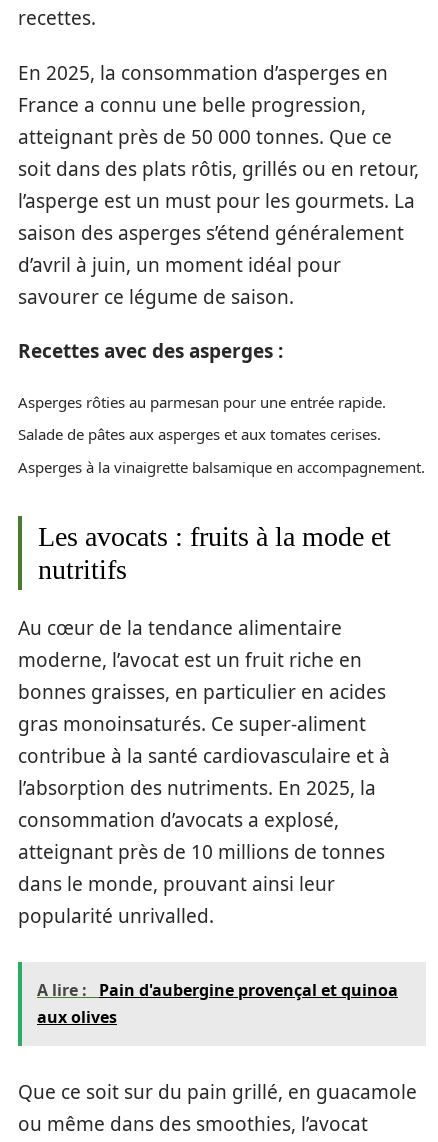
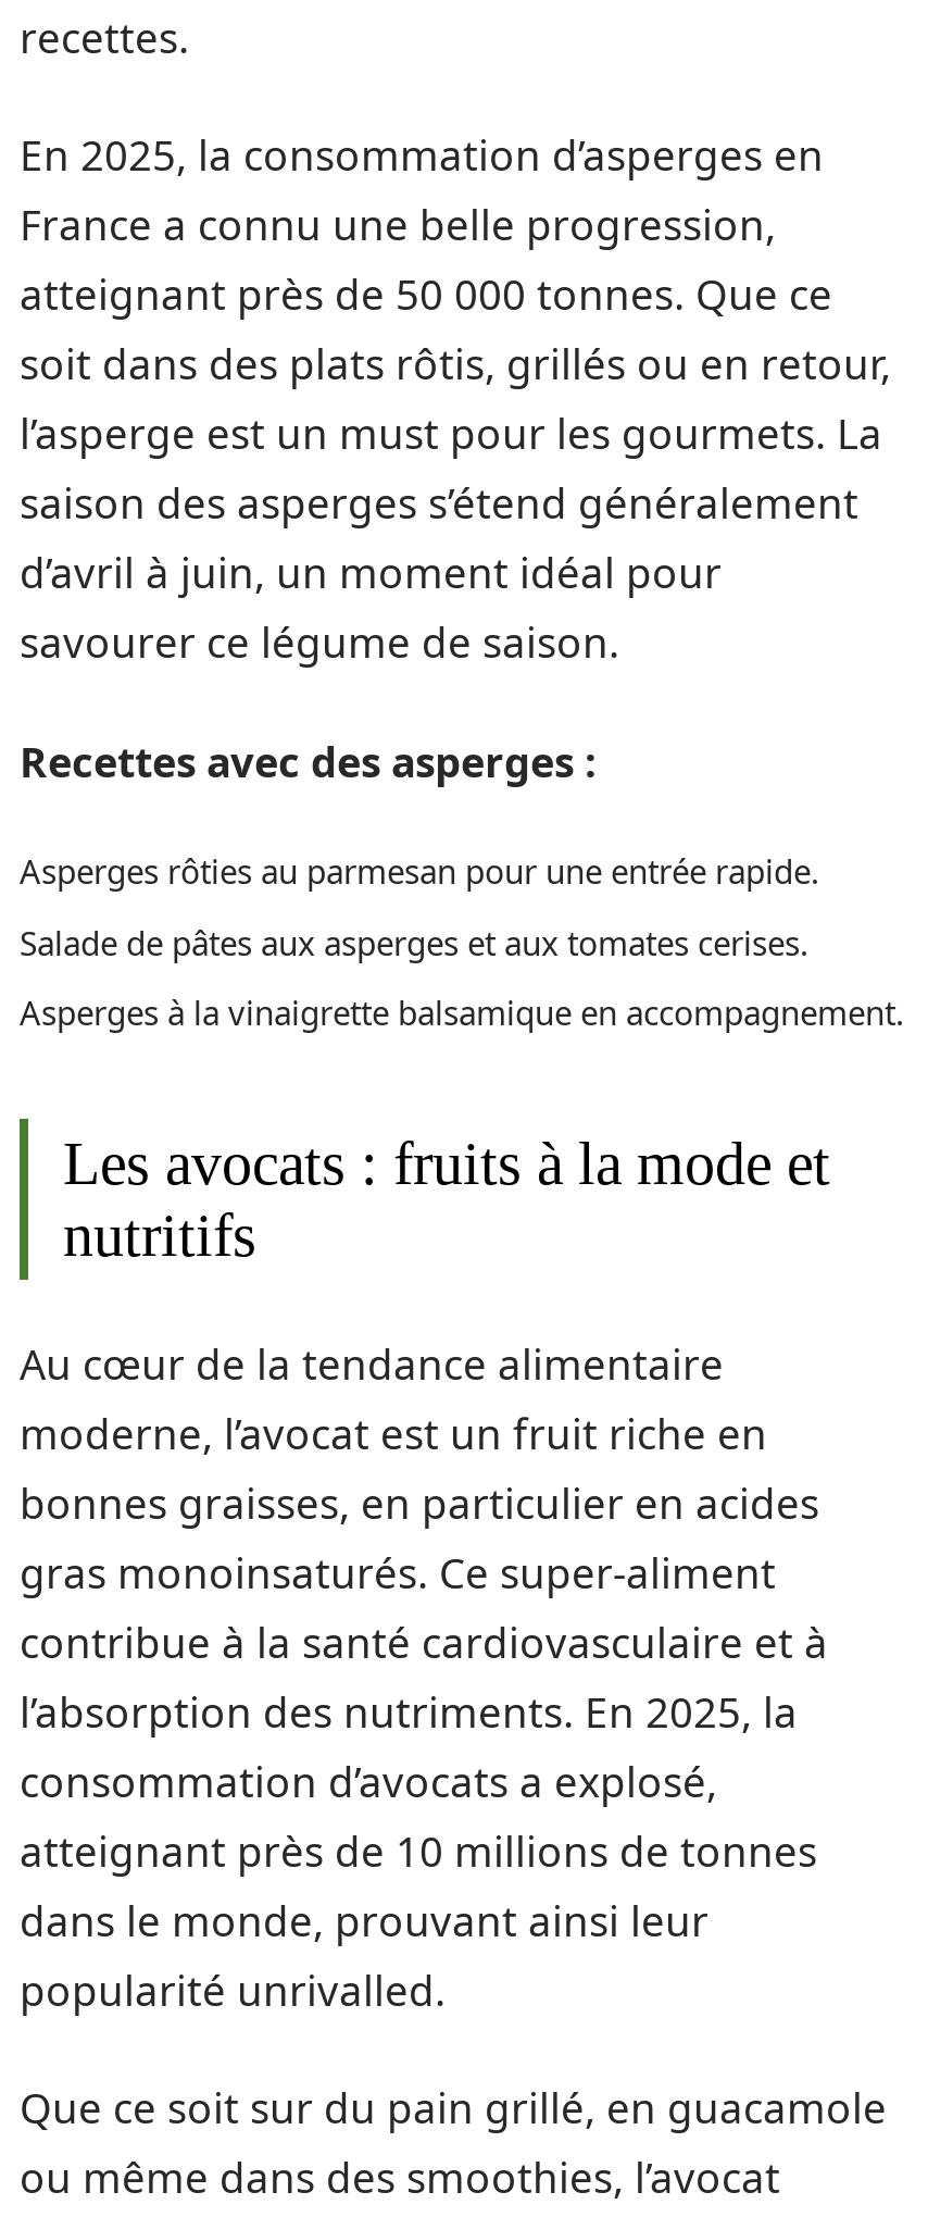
[17,961,425,1047] [image] | A lire : Pain d'aubergine provençal et quinoa | aux olives -> none

